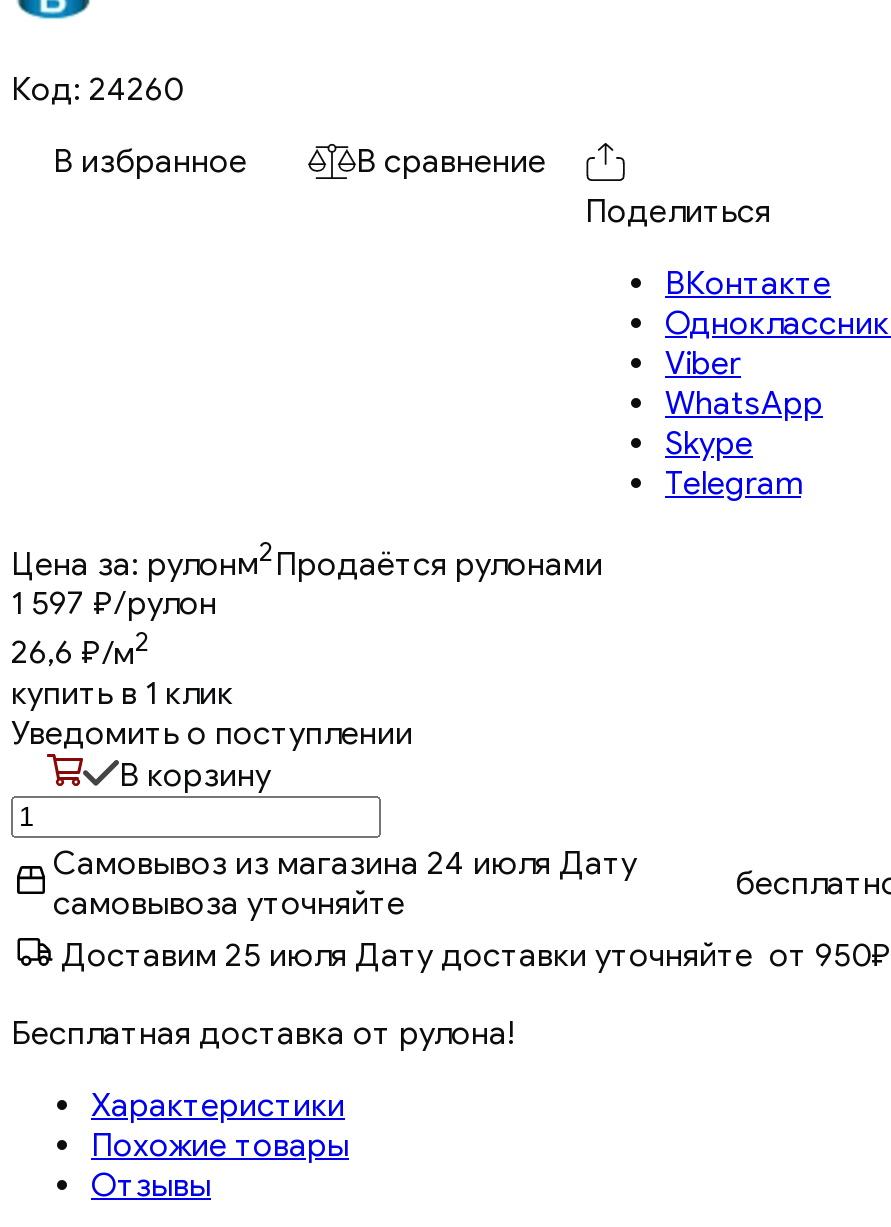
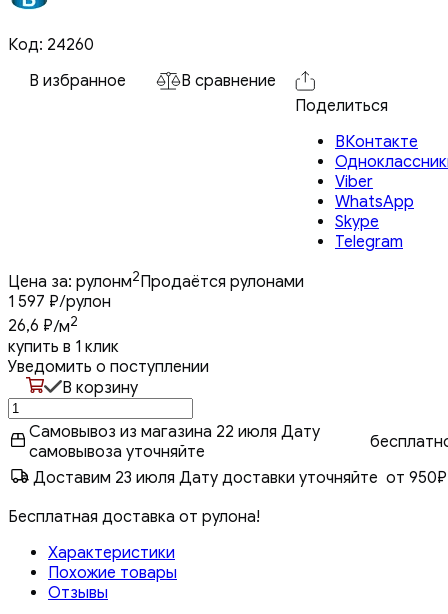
[53,843,637,883] Самовывоз из магазина 24 июля Дату -> [29,422,320,442] Самовывоз из магазина 22 июля Дату
[61,935,891,975] Доставим 25 июля Дату доставки уточняйте от 950₽ -> [33,468,447,488] Доставим 23 июля Дату доставки уточняйте от 950₽

